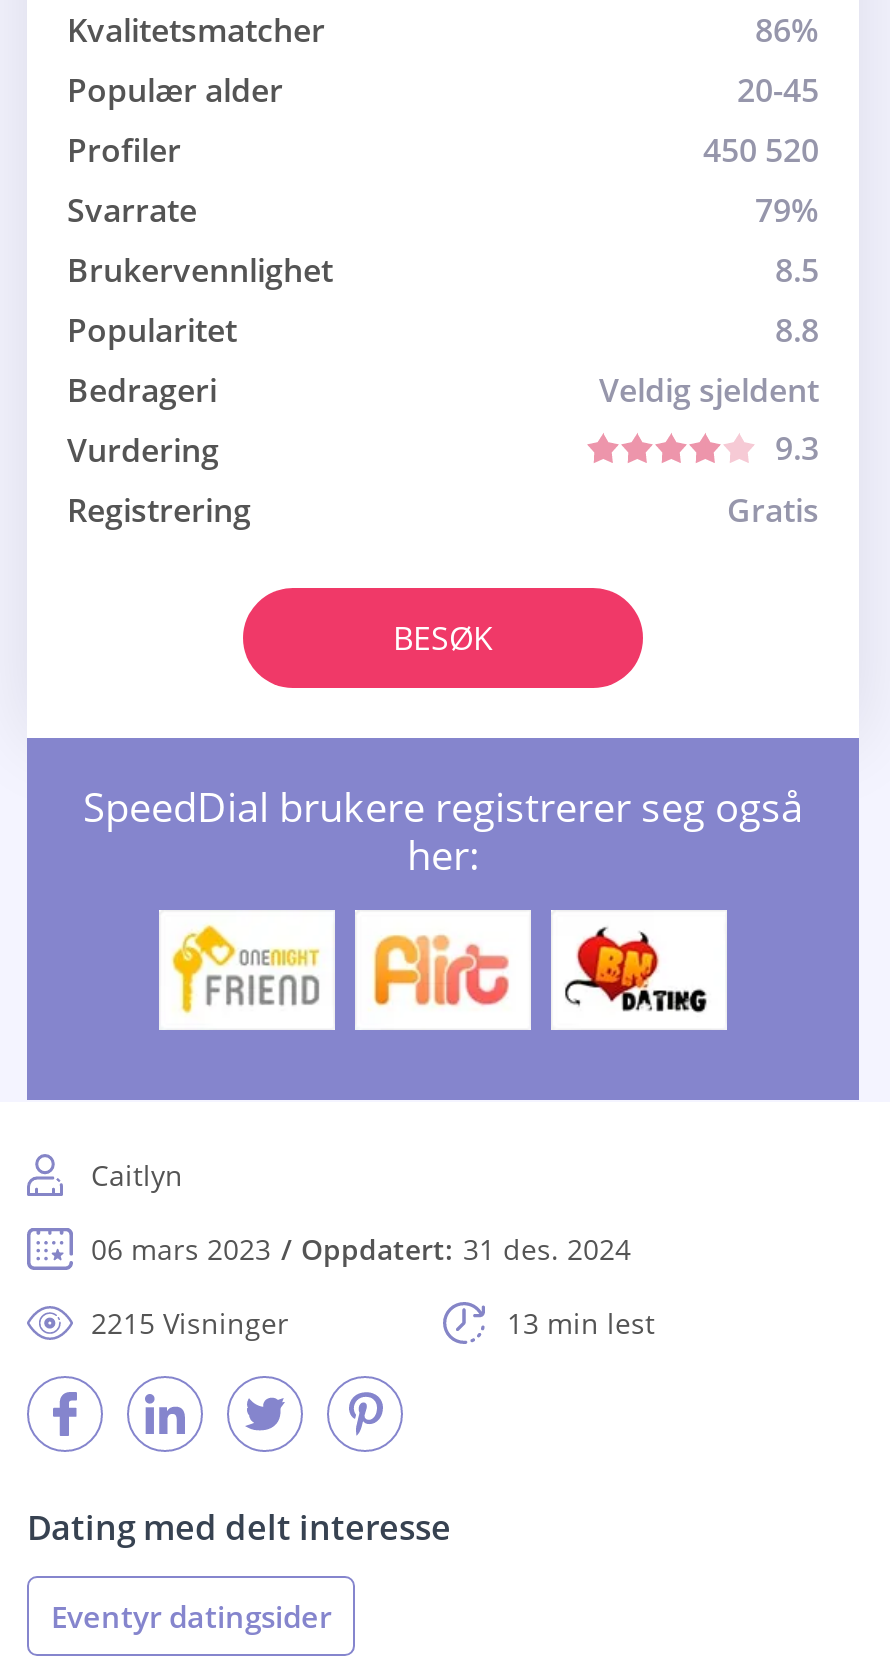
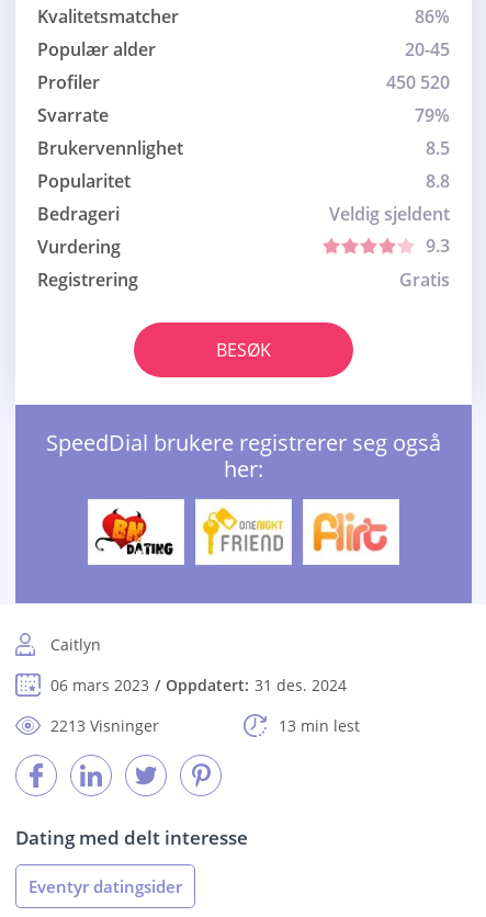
[169,924,321,1016] [image] -> [94,508,176,556] [image]
[369,926,515,1012] [image] -> [202,507,284,557] [image]
[563,926,709,1014] [image] -> [310,509,388,555] [image]
[91,1304,289,1342] 2215 Visninger -> [50,715,159,736] 2213 Visninger

